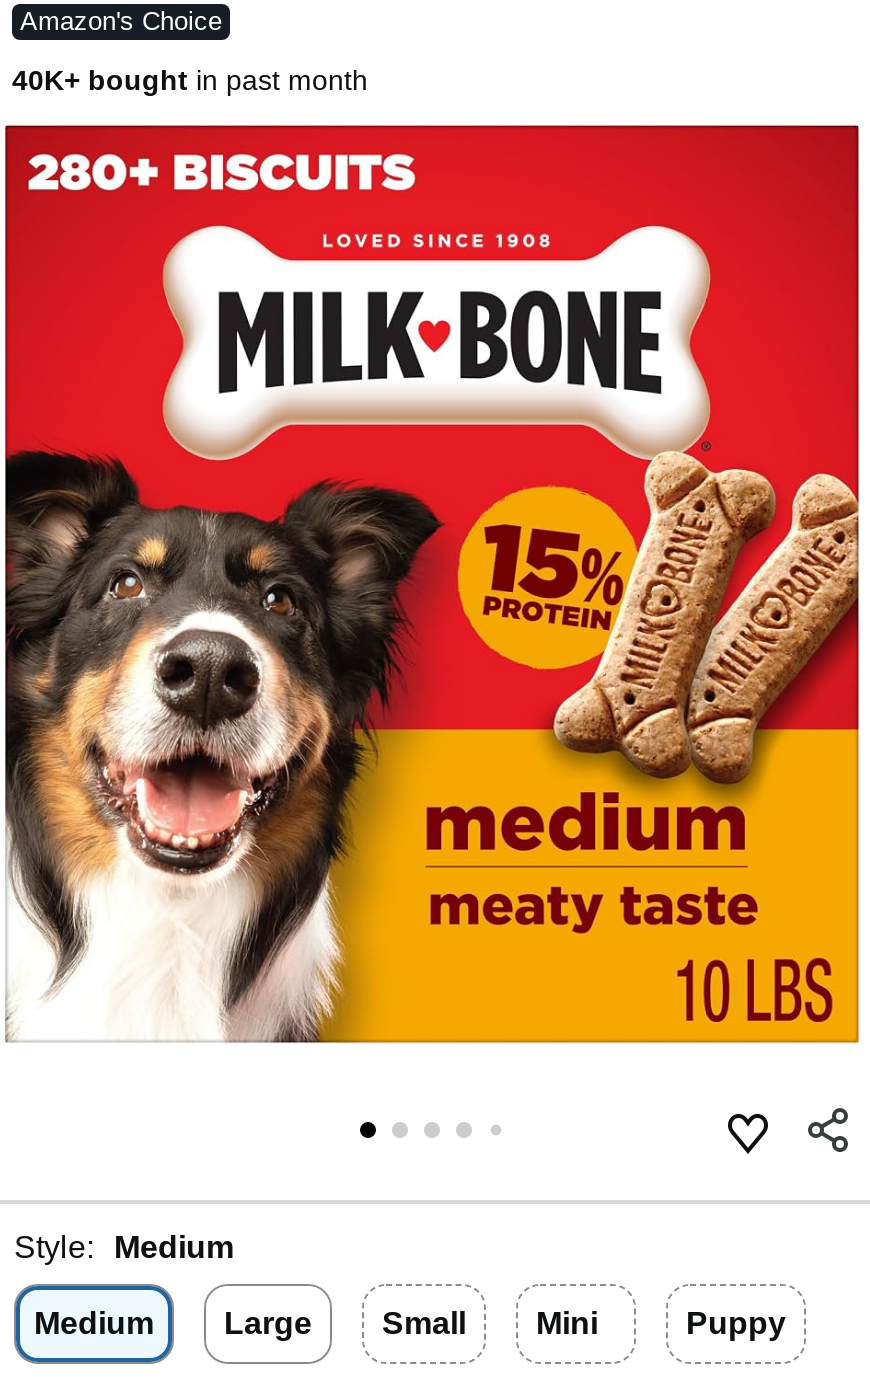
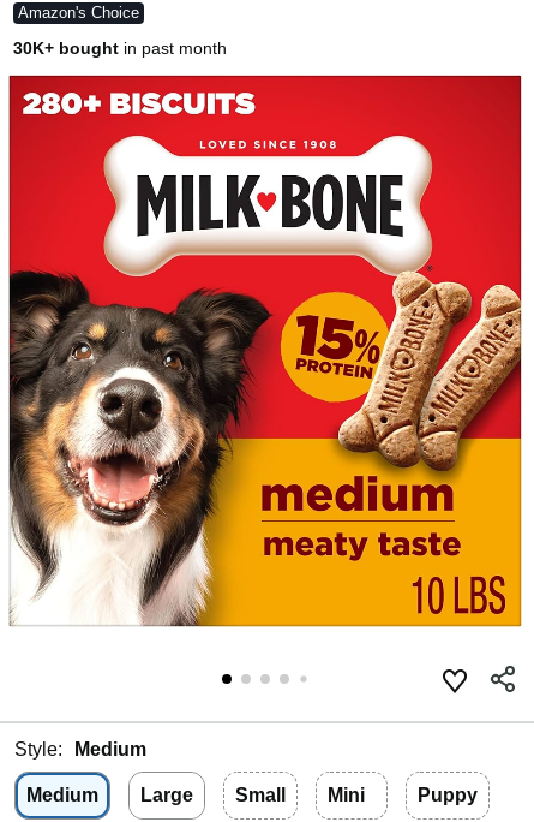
[12,64,368,96] 40K+ bought in past month -> [13,38,227,58] 30K+ bought in past month

